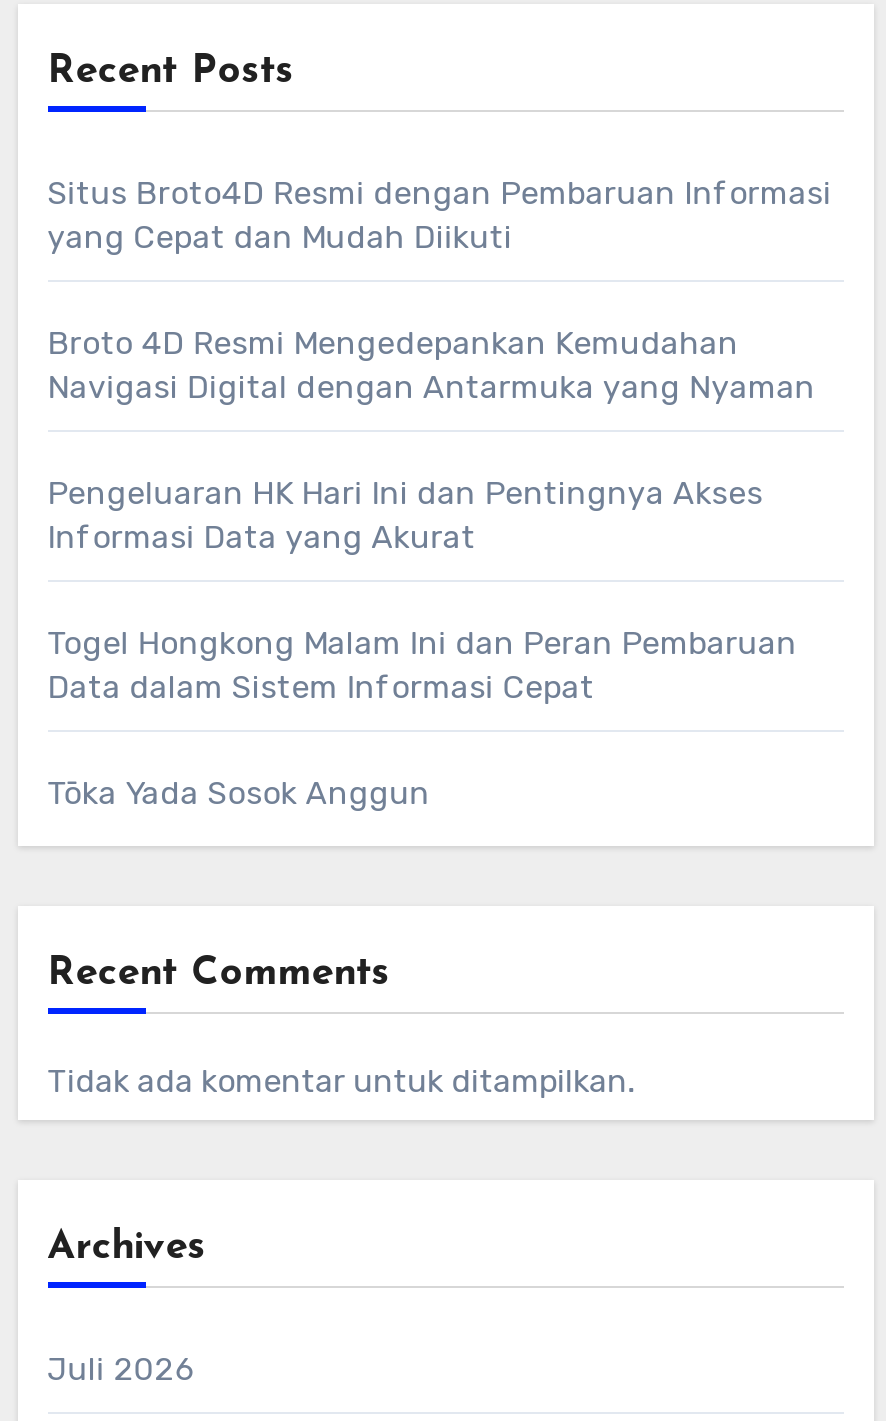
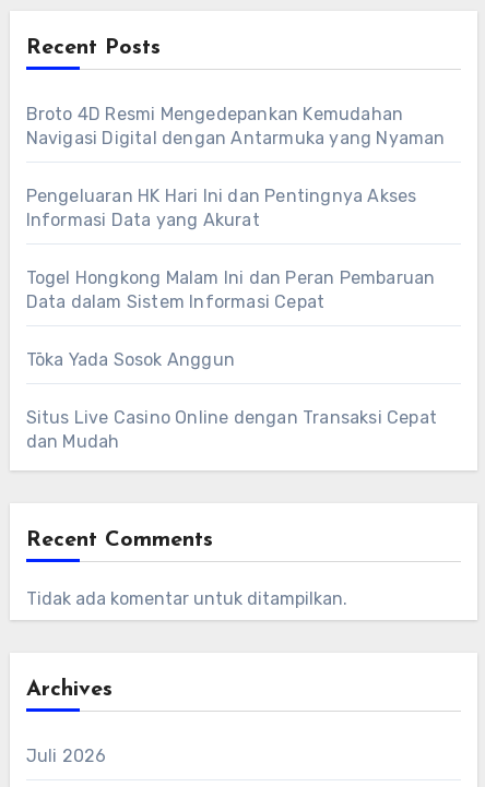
[47,174,832,256] Situs Broto4D Resmi dengan Pembaruan Informasi | yang Cepat dan Mudah Diikuti -> none
moved [47,324,815,812] -> [26,104,445,370]: Broto 4D Resmi Mengedepankan Kemudahan | Navigasi Digital dengan Antarmuka yang Nyaman | Pengeluaran HK Hari Ini dan Pentingnya Akses | Informasi Data yang Akurat | Togel Hongkong Malam Ini dan Peran Pembaruan | Data dalam Sistem Informasi Cepat | Tōka Yada Sosok Anggun
none -> [26,407,437,452] Situs Live Casino Online dengan Transaksi Cepat | dan Mudah

